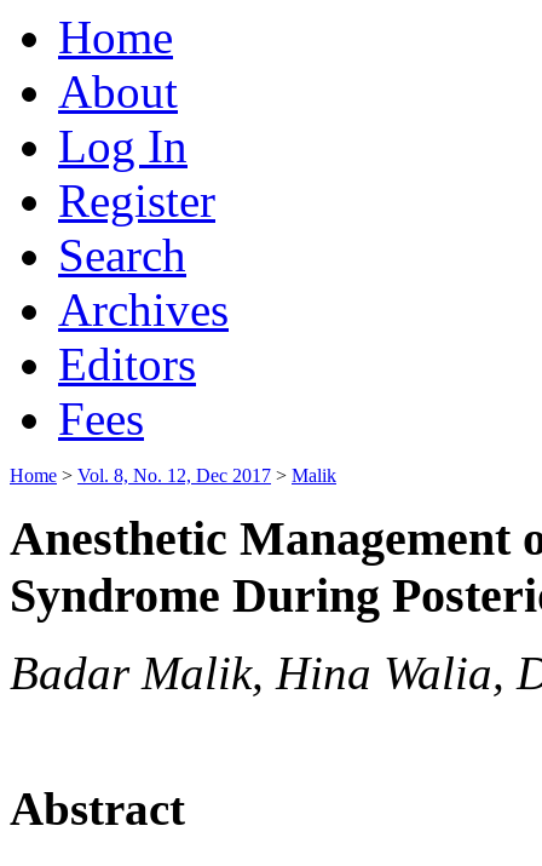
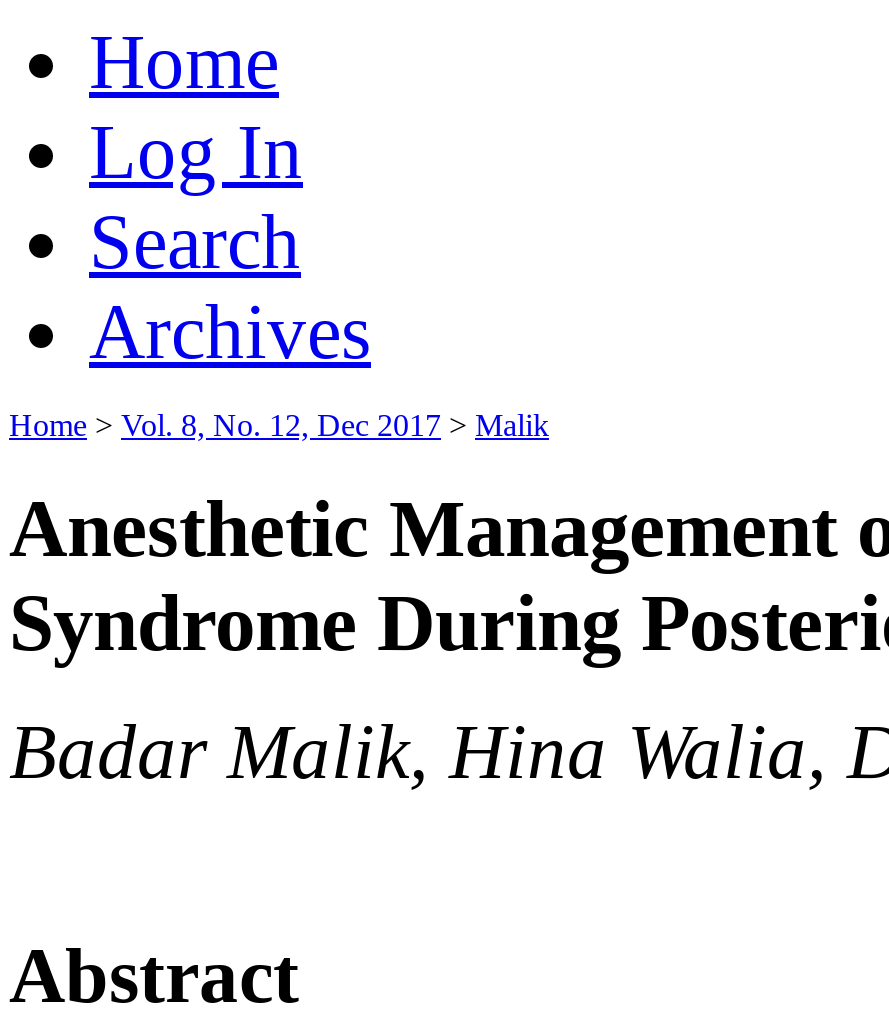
[58,65,178,117] About -> none
[58,174,215,226] Register -> none
[58,338,196,444] Editors | Fees -> none

